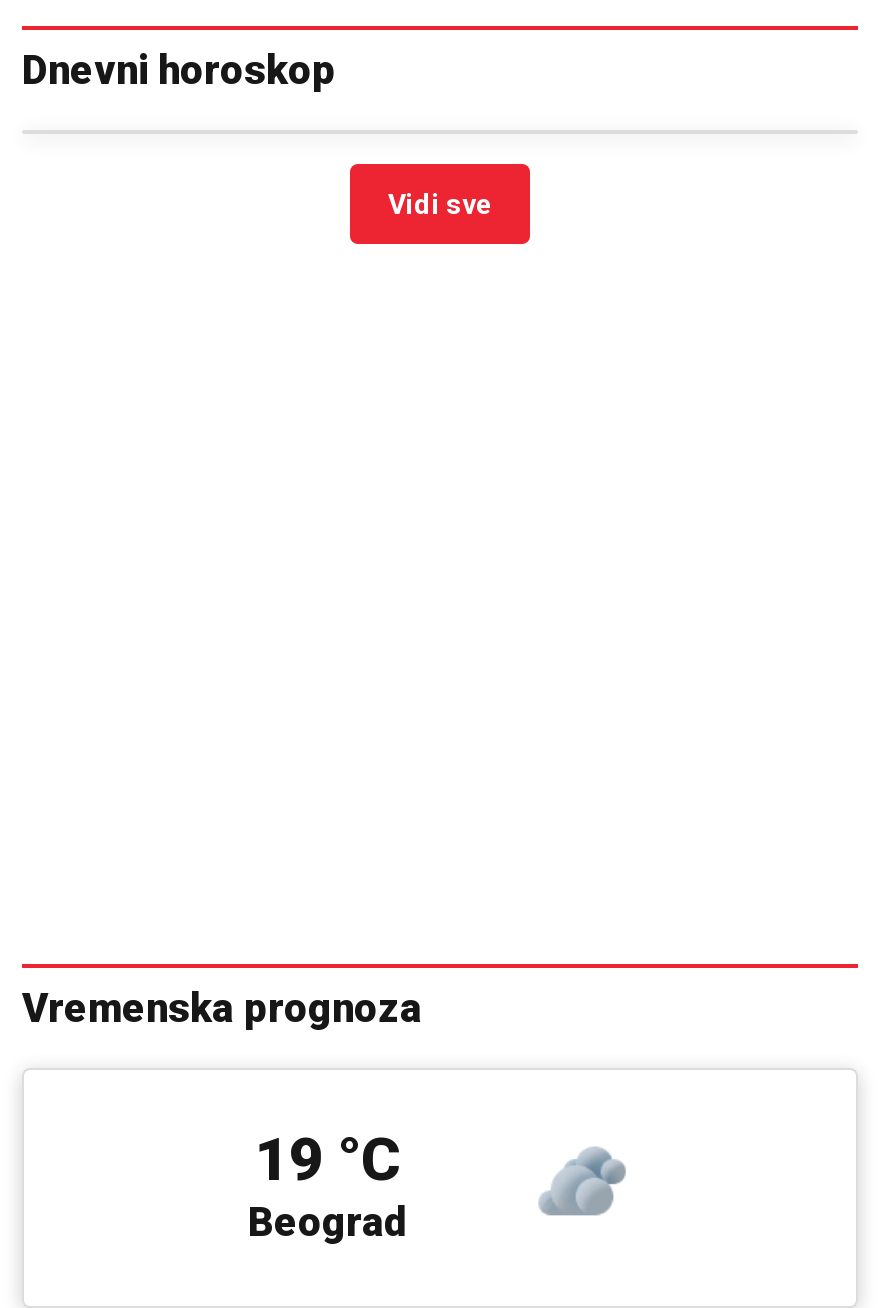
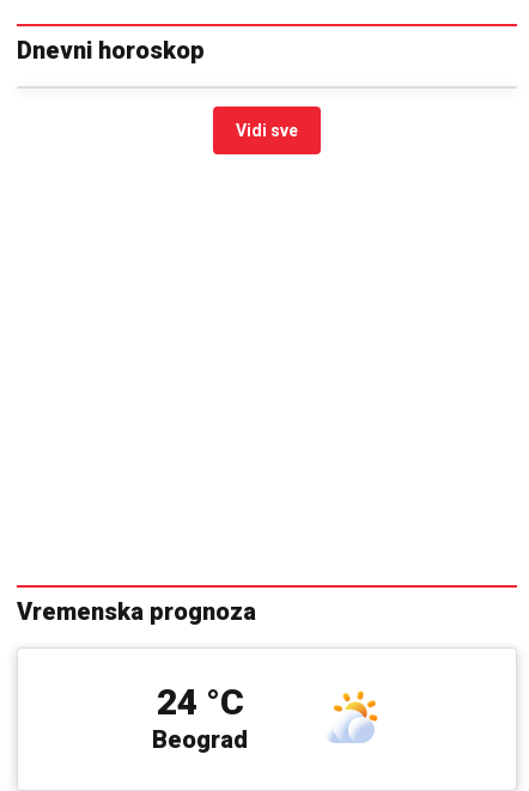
[255,1124,401,1194] 19 °C -> [156,681,244,723] 24 °C
[538,1142,628,1226] [image] -> [327,690,378,743] [image]

